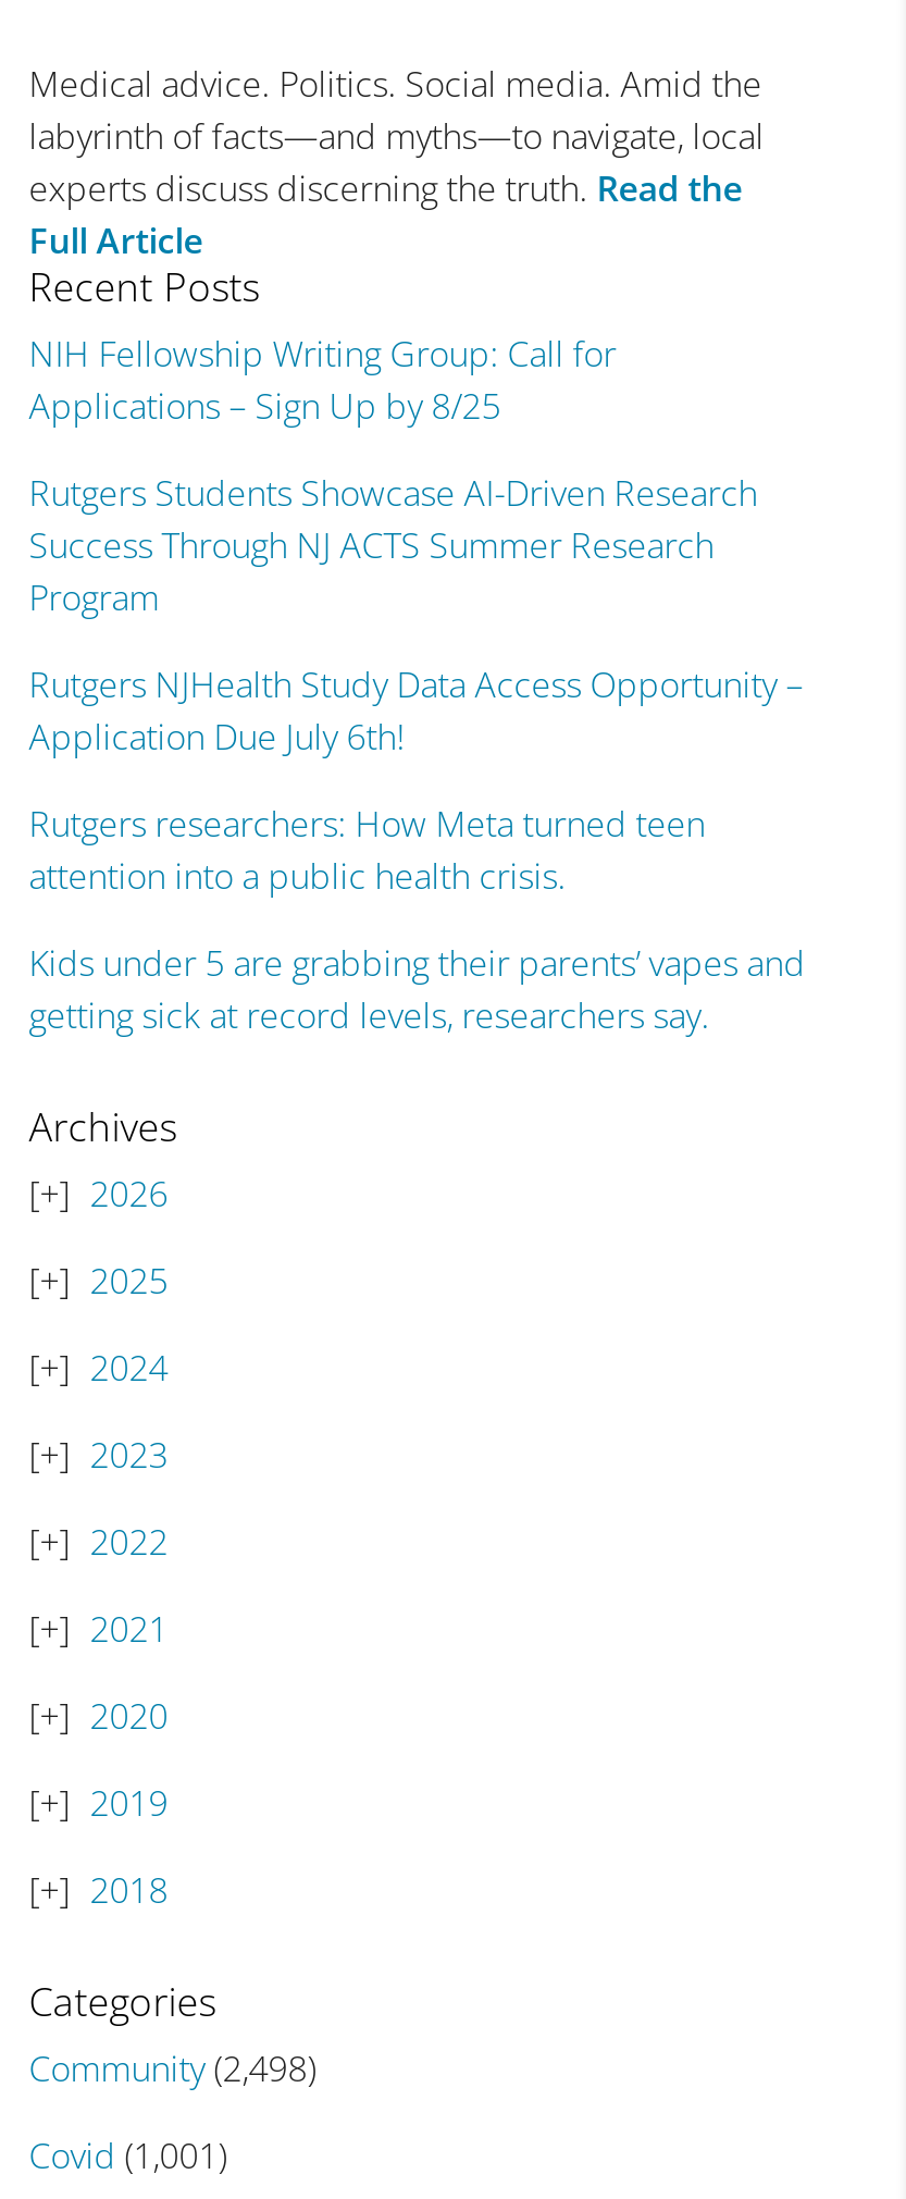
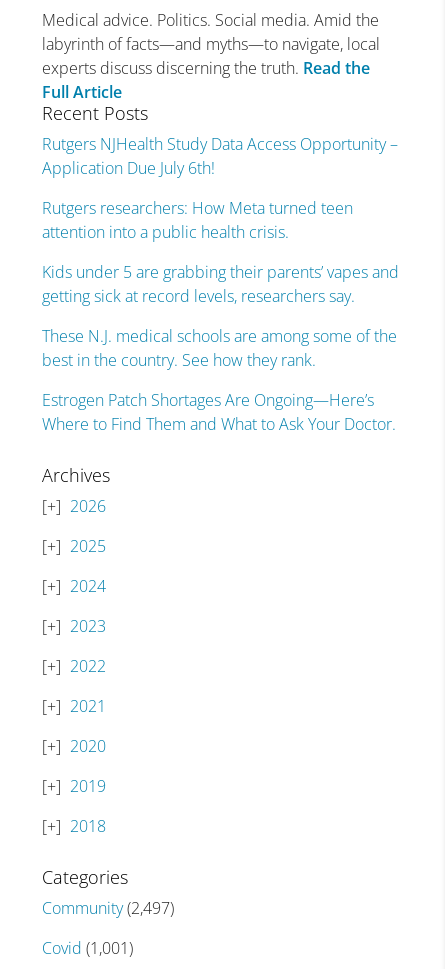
[29,330,758,621] NIH Fellowship Writing Group: Call for | Applications – Sign Up by 8/25 | Rutgers Students Showcase AI-Driven Research | Success Through NJ ACTS Summer Research | Program -> none
moved [29,660,806,1039] -> [42,133,399,307]: Rutgers NJHealth Study Data Access Opportunity – | Application Due July 6th! | Rutgers researchers: How Meta turned teen | attention into a public health crisis. | Kids under 5 are grabbing their parents’ vapes and | getting sick at record levels, researchers say.
none -> [42,325,397,435] These N.J. medical schools are among some of the | best in the country. See how they rank. | Estrogen Patch Shortages Are Ongoing—Here’s | Where to Find Them and What to Ask Your Doctor.
[29,2044,316,2092] Community (2,498) -> [42,897,174,919] Community (2,497)

